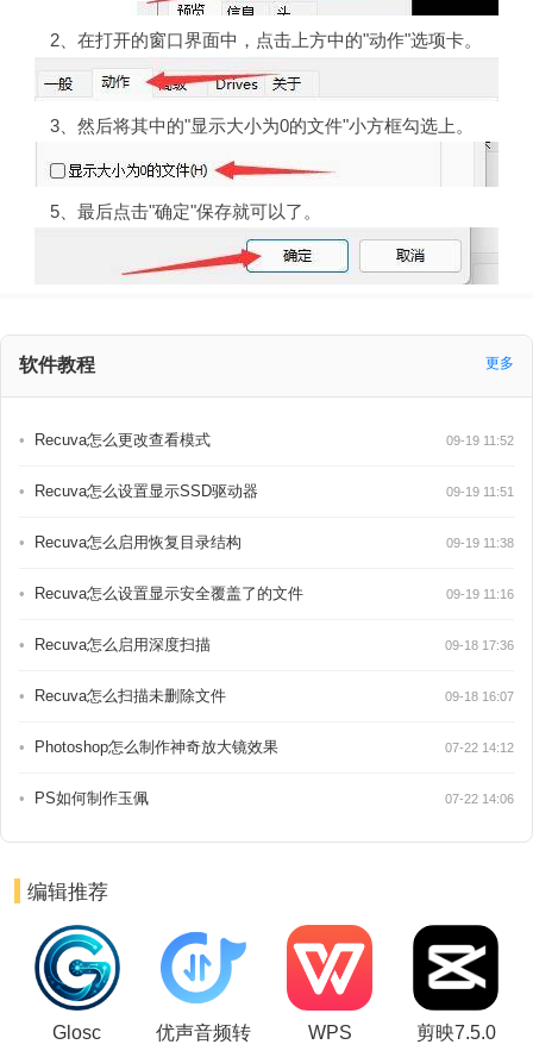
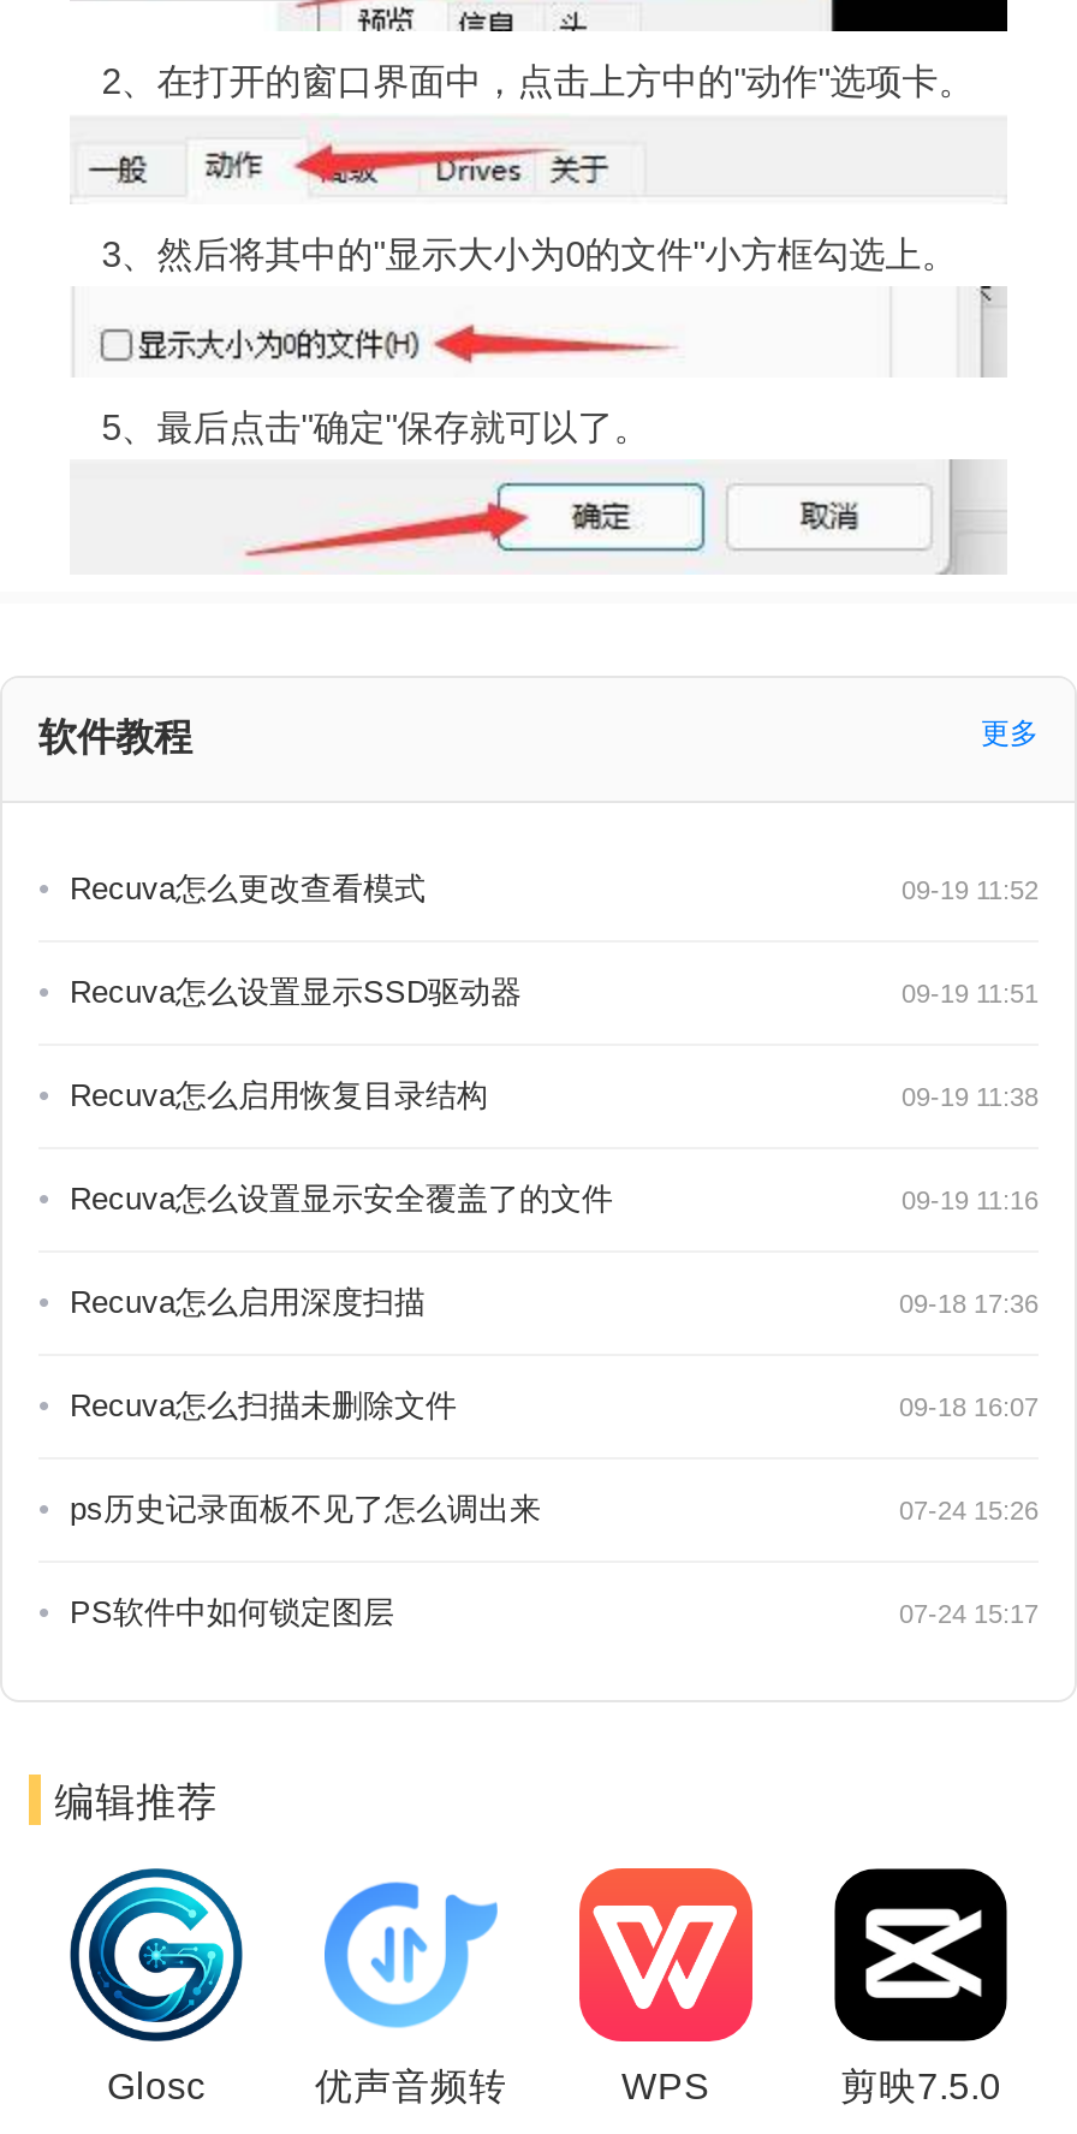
[35,738,514,756] Photoshop怎么制作神奇放大镜效果 | 07-22 14:12 -> [70,1492,1039,1528] ps历史记录面板不见了怎么调出来 | 07-24 15:26
[35,790,514,808] PS如何制作玉佩 | 07-22 14:06 -> [70,1595,1039,1631] PS软件中如何锁定图层 | 07-24 15:17

